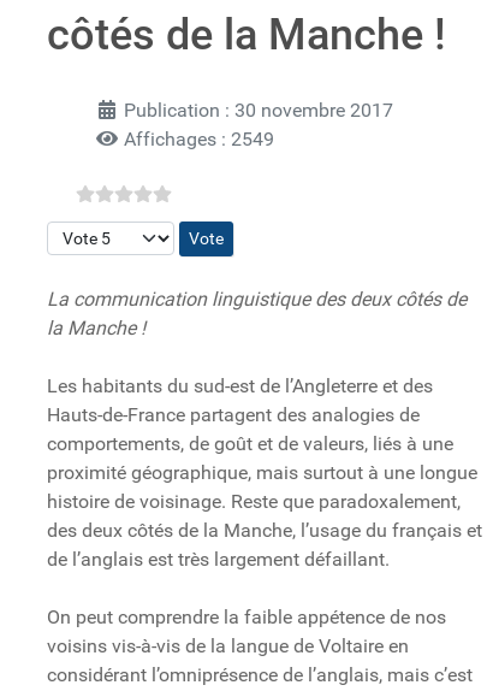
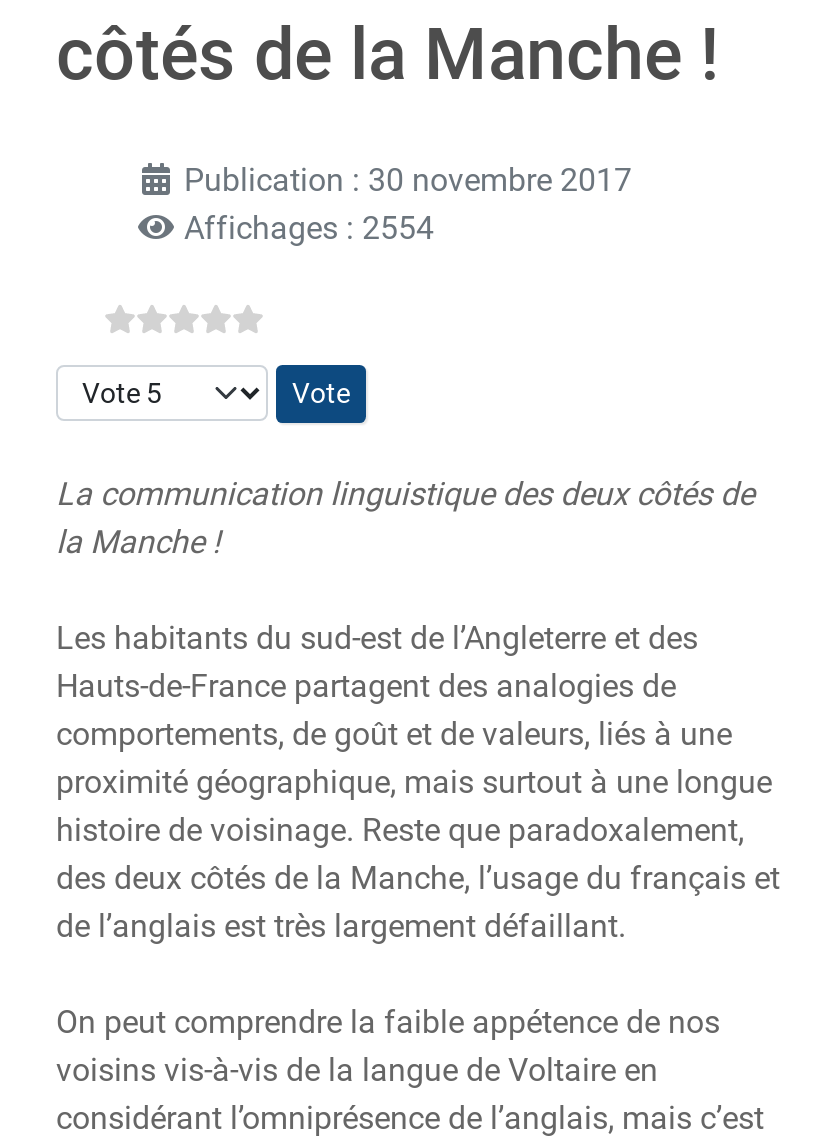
[124,127,274,150] Affichages : 2549 -> [184,209,434,247] Affichages : 2554

